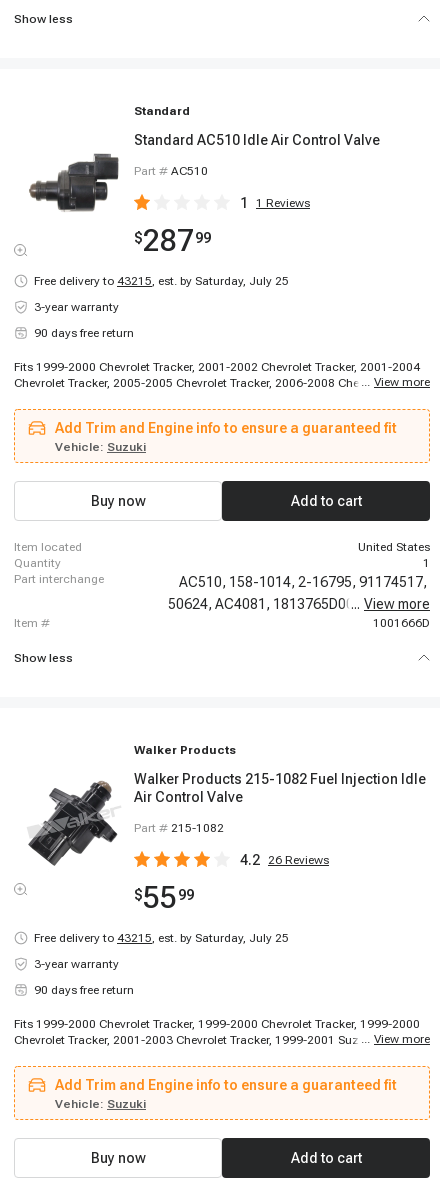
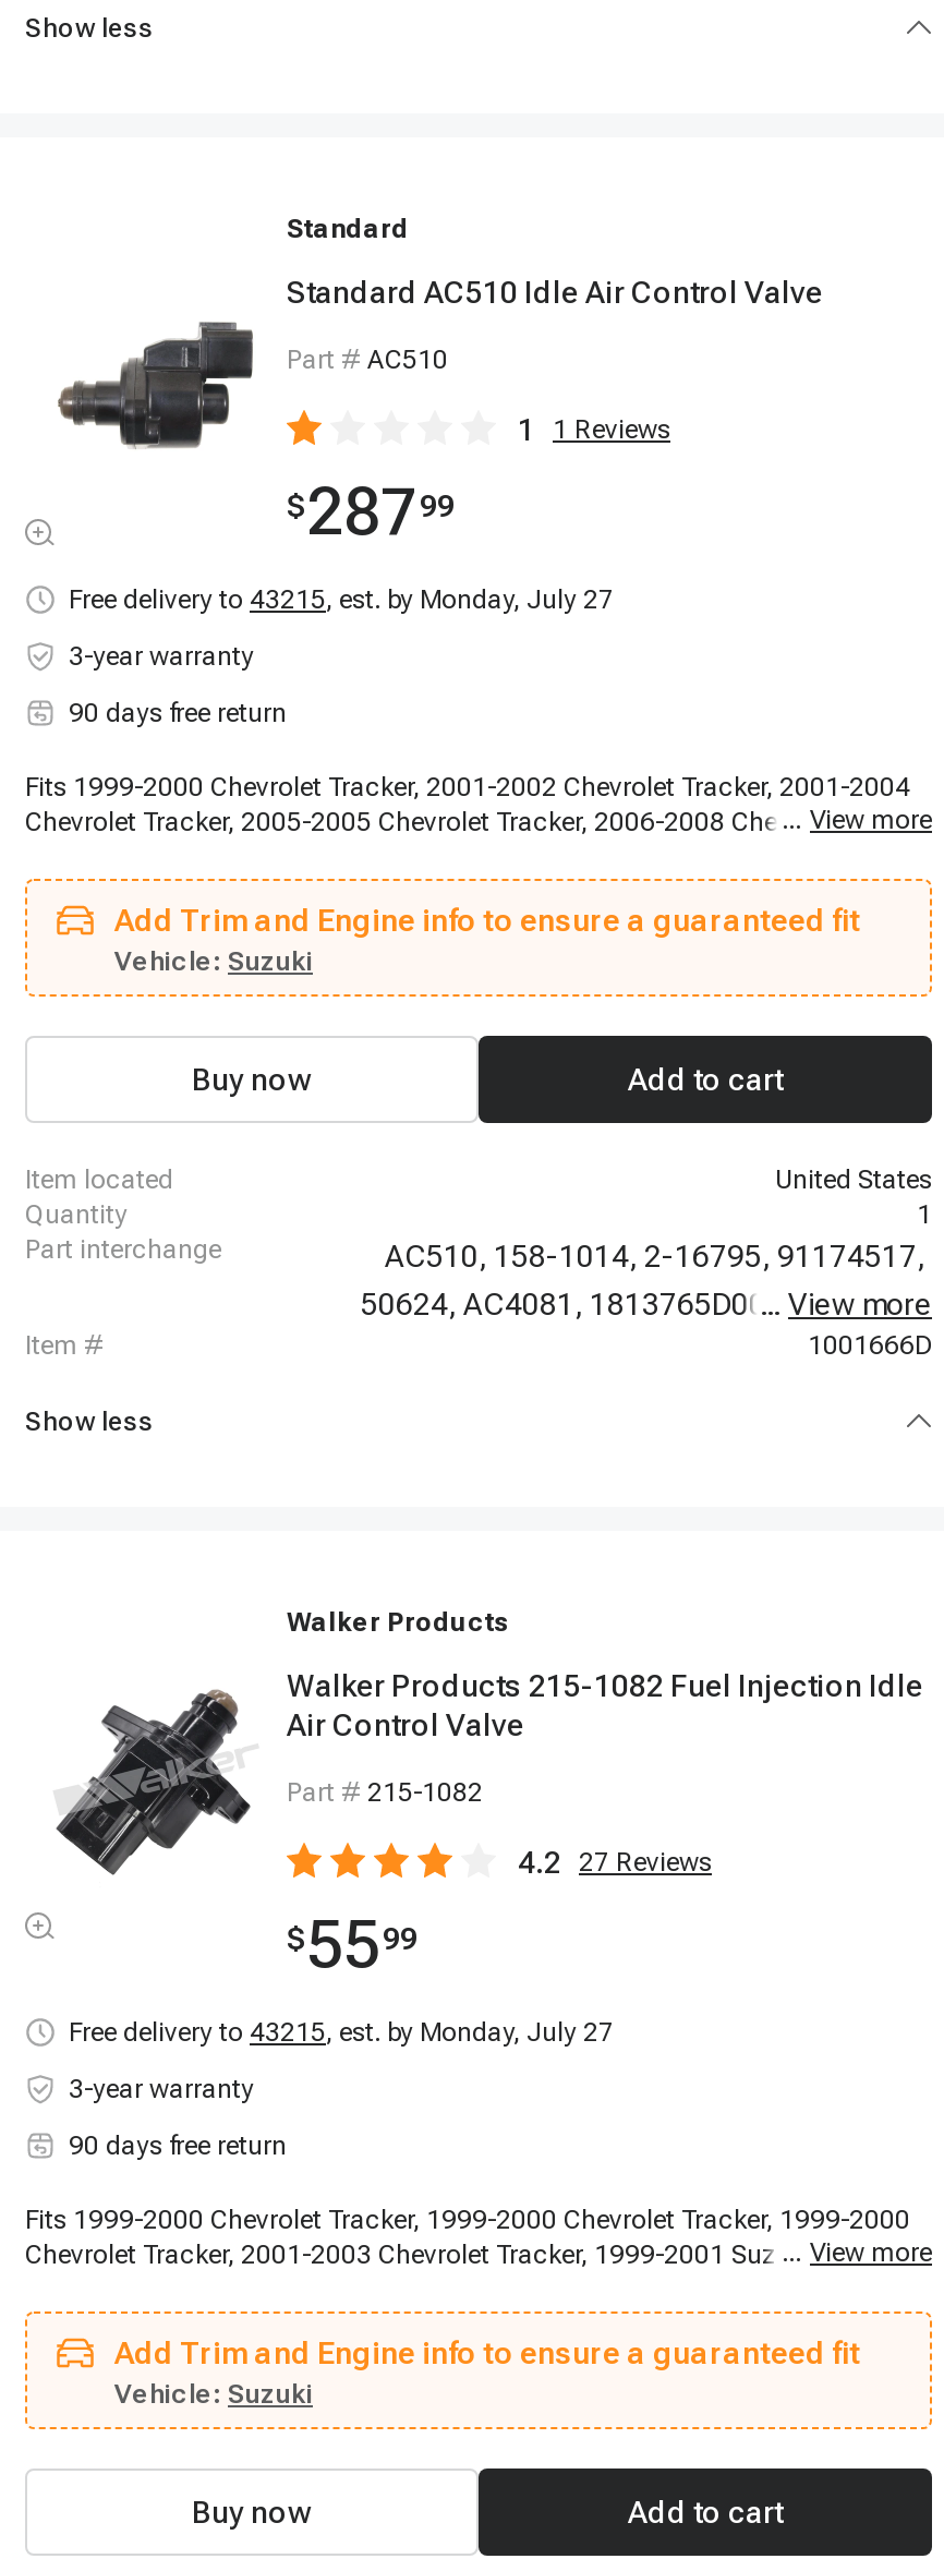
[34,274,289,288] Free delivery to 43215, est. by Saturday, July 25 -> [69,584,614,615] Free delivery to 43215, est. by Monday, July 27
[240,852,329,868] 4.2 26 Reviews -> [518,1845,712,1880] 4.2 27 Reviews
[34,931,289,945] Free delivery to 43215, est. by Saturday, July 25 -> [69,2017,614,2048] Free delivery to 43215, est. by Monday, July 27

